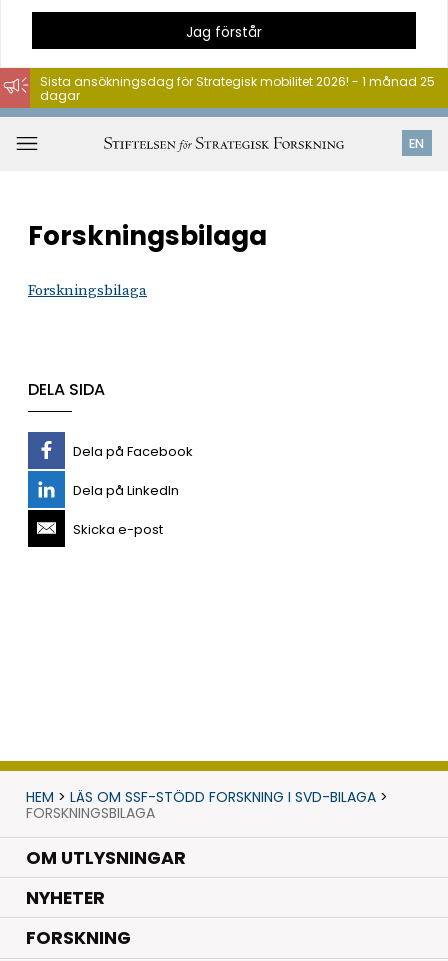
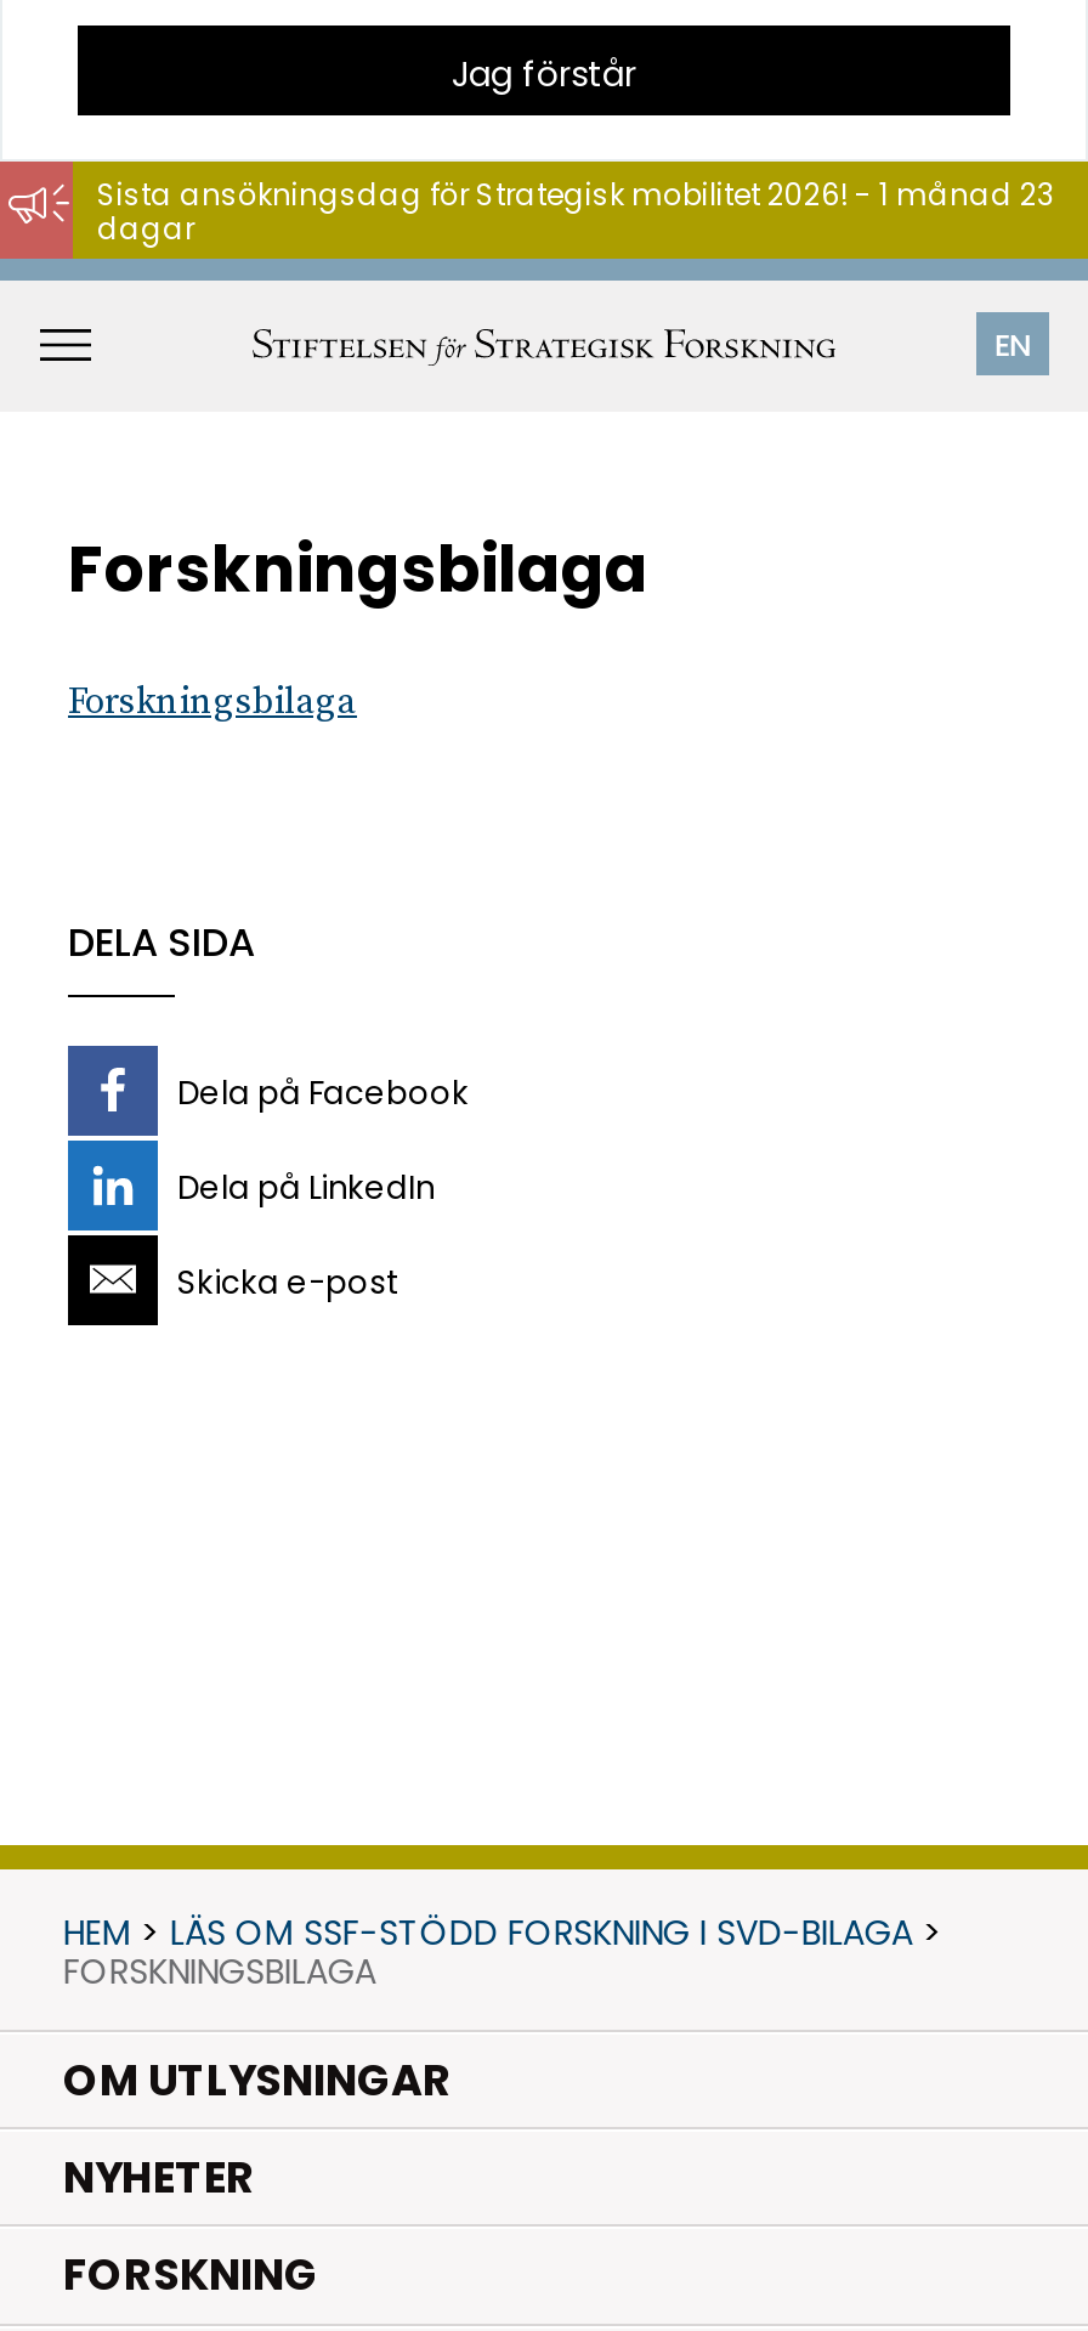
[40,73,435,90] Sista ansökningsdag för Strategisk mobilitet 2026! - 1 månad 25 -> [97,174,1054,215] Sista ansökningsdag för Strategisk mobilitet 2026! - 1 månad 23

